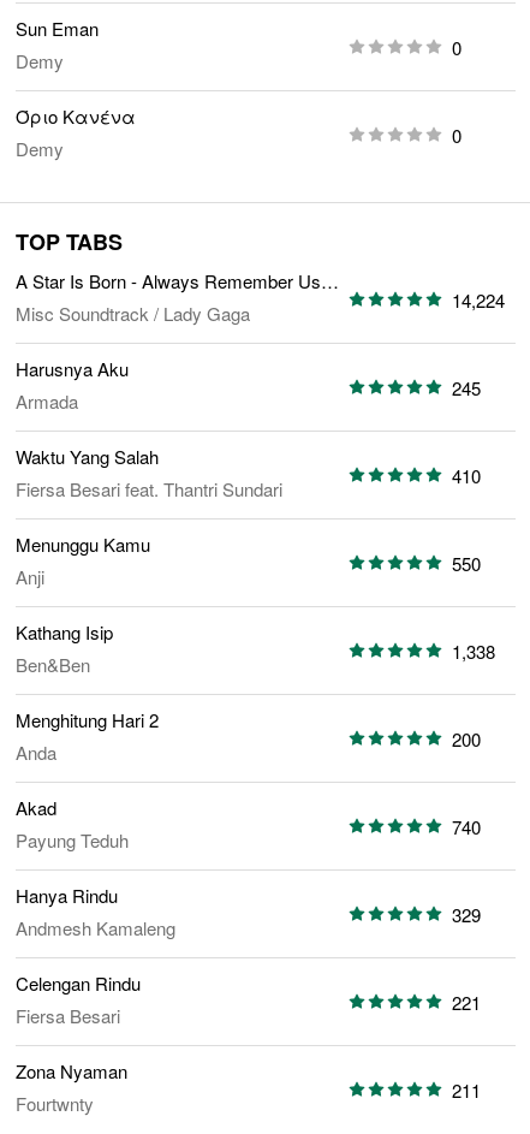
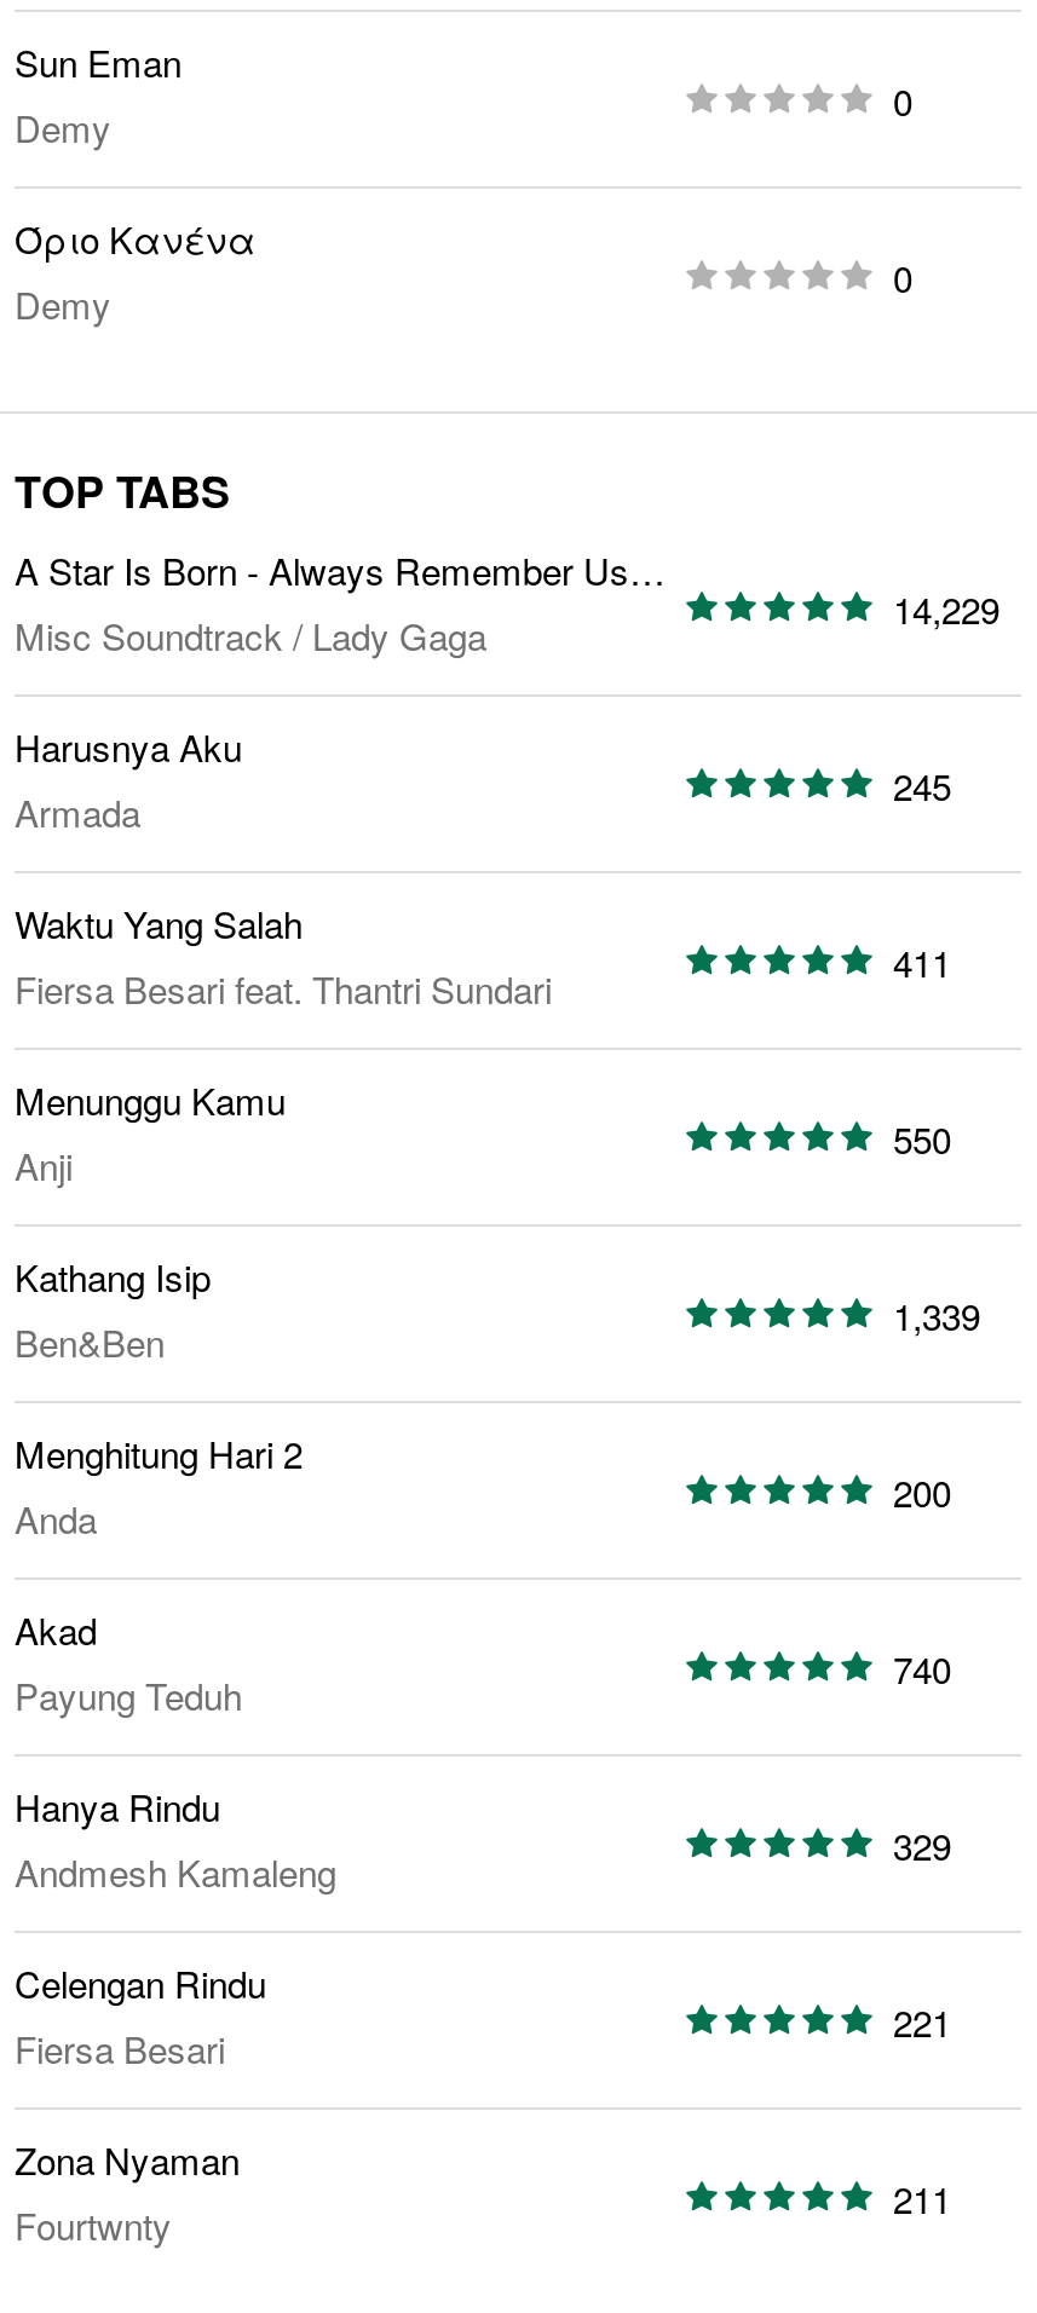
[452,287,505,312] 14,224 -> [893,582,999,633] 14,229
[452,463,481,488] 410 -> [893,936,951,986] 411
[452,638,495,663] 1,338 -> [893,1289,980,1340] 1,339

